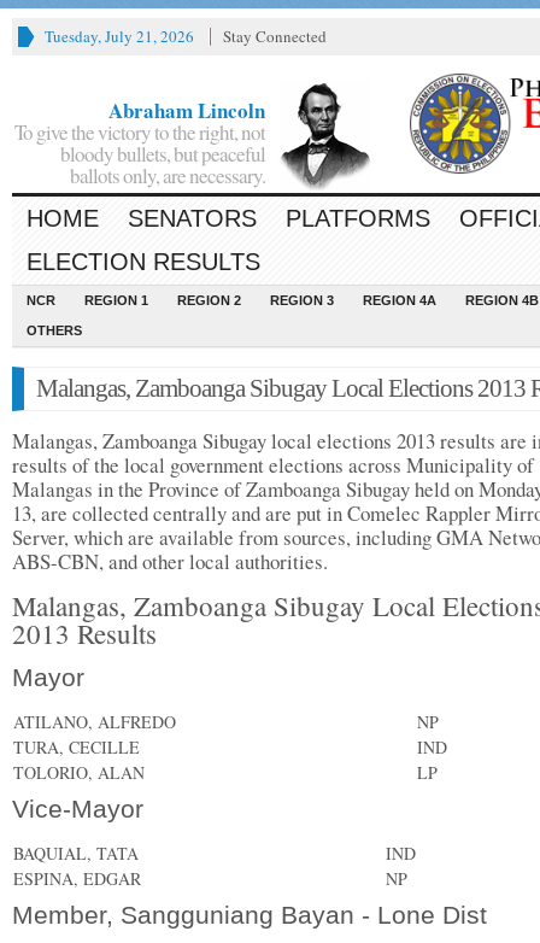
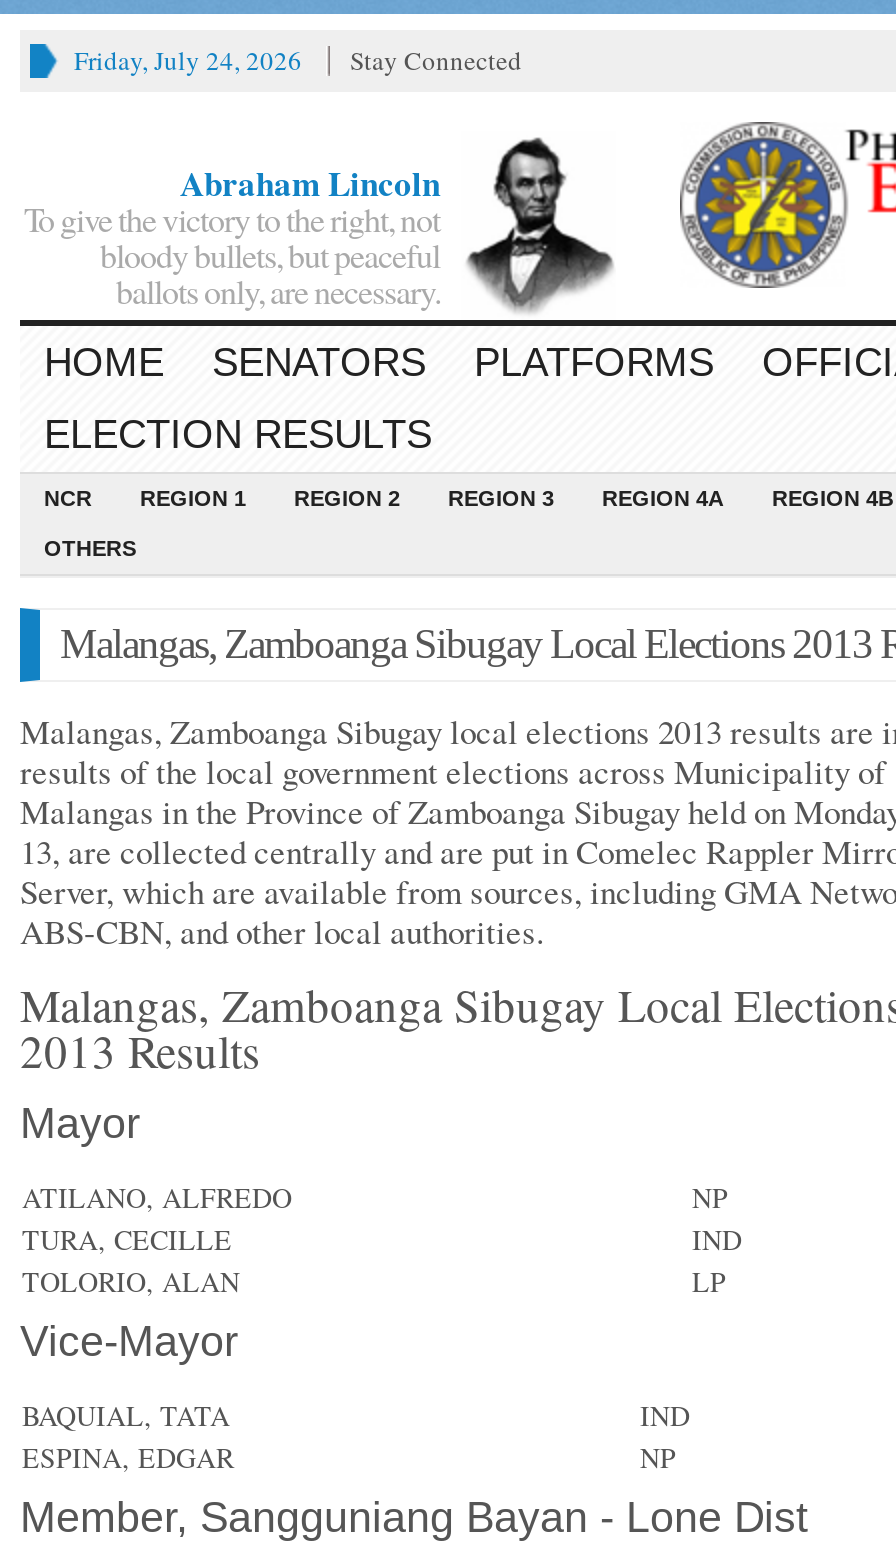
[45,25,327,47] Tuesday, July 21, 2026 Stay Connected -> [74,42,522,78] Friday, July 24, 2026 Stay Connected

